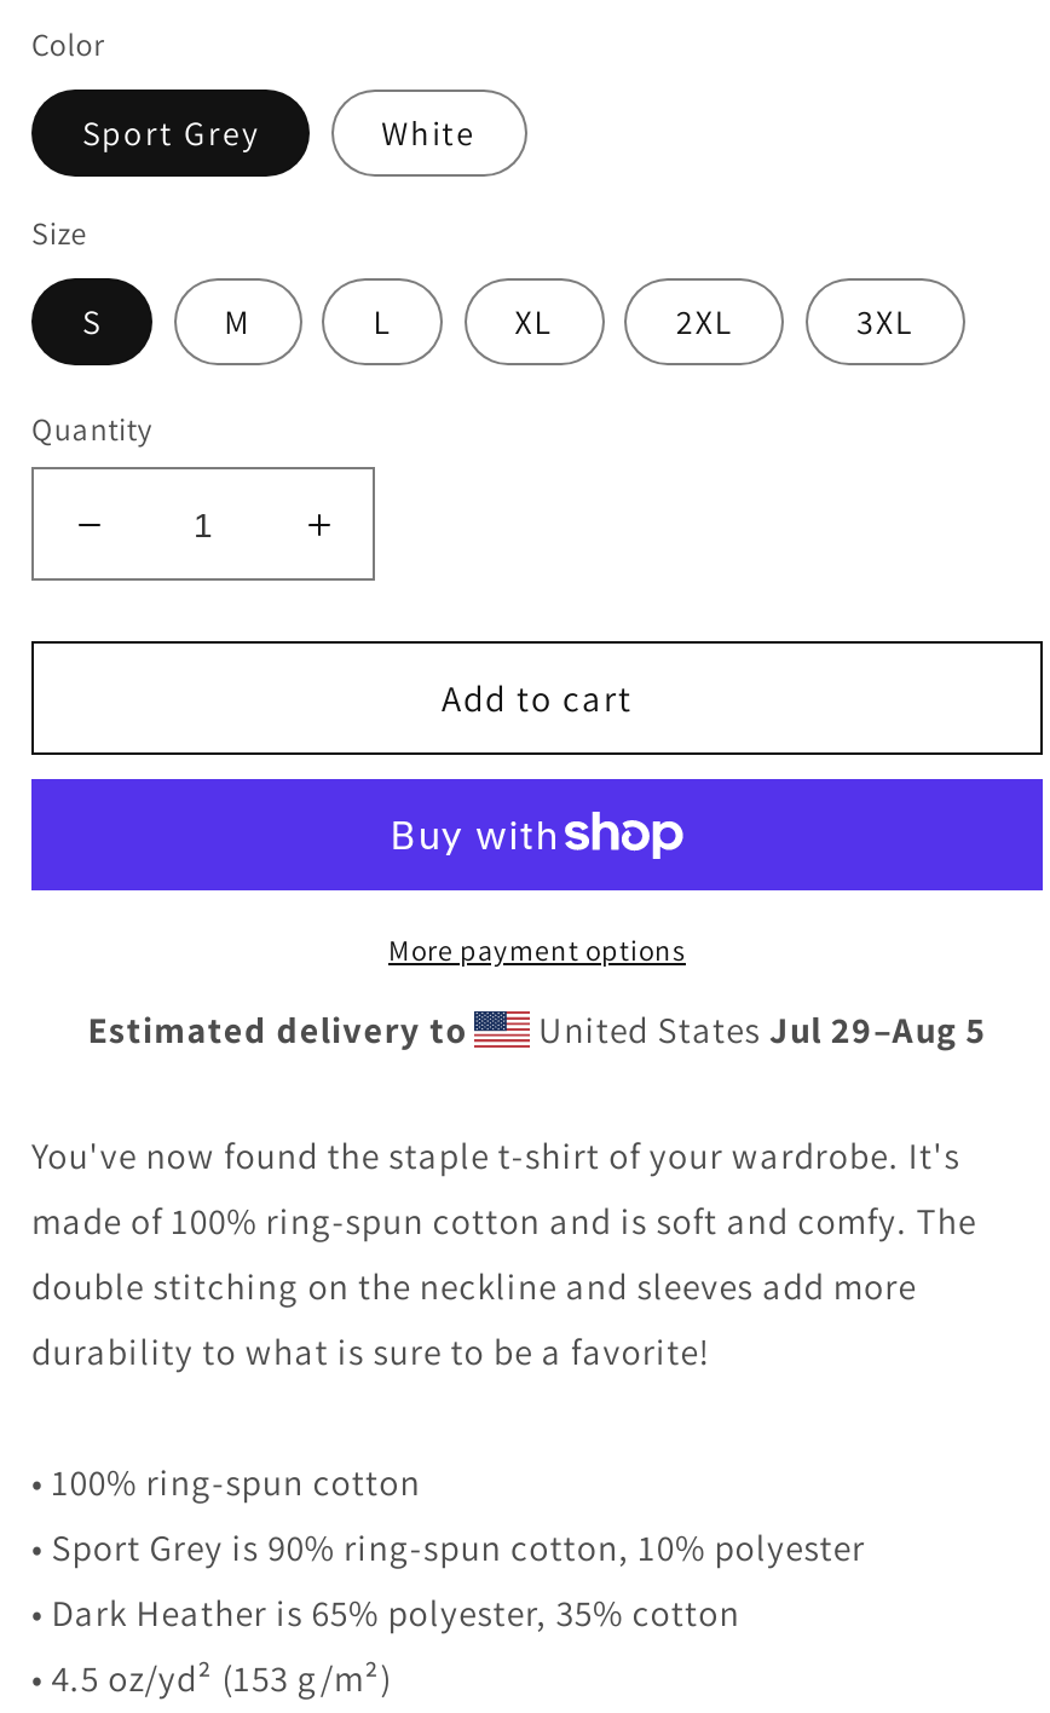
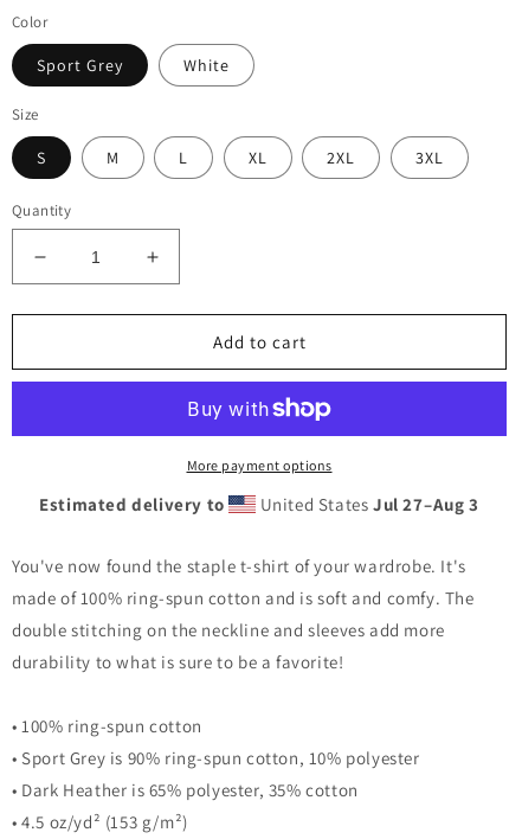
[530,1007,987,1052] United States Jul 29–Aug 5 -> [256,493,479,515] United States Jul 27–Aug 3

